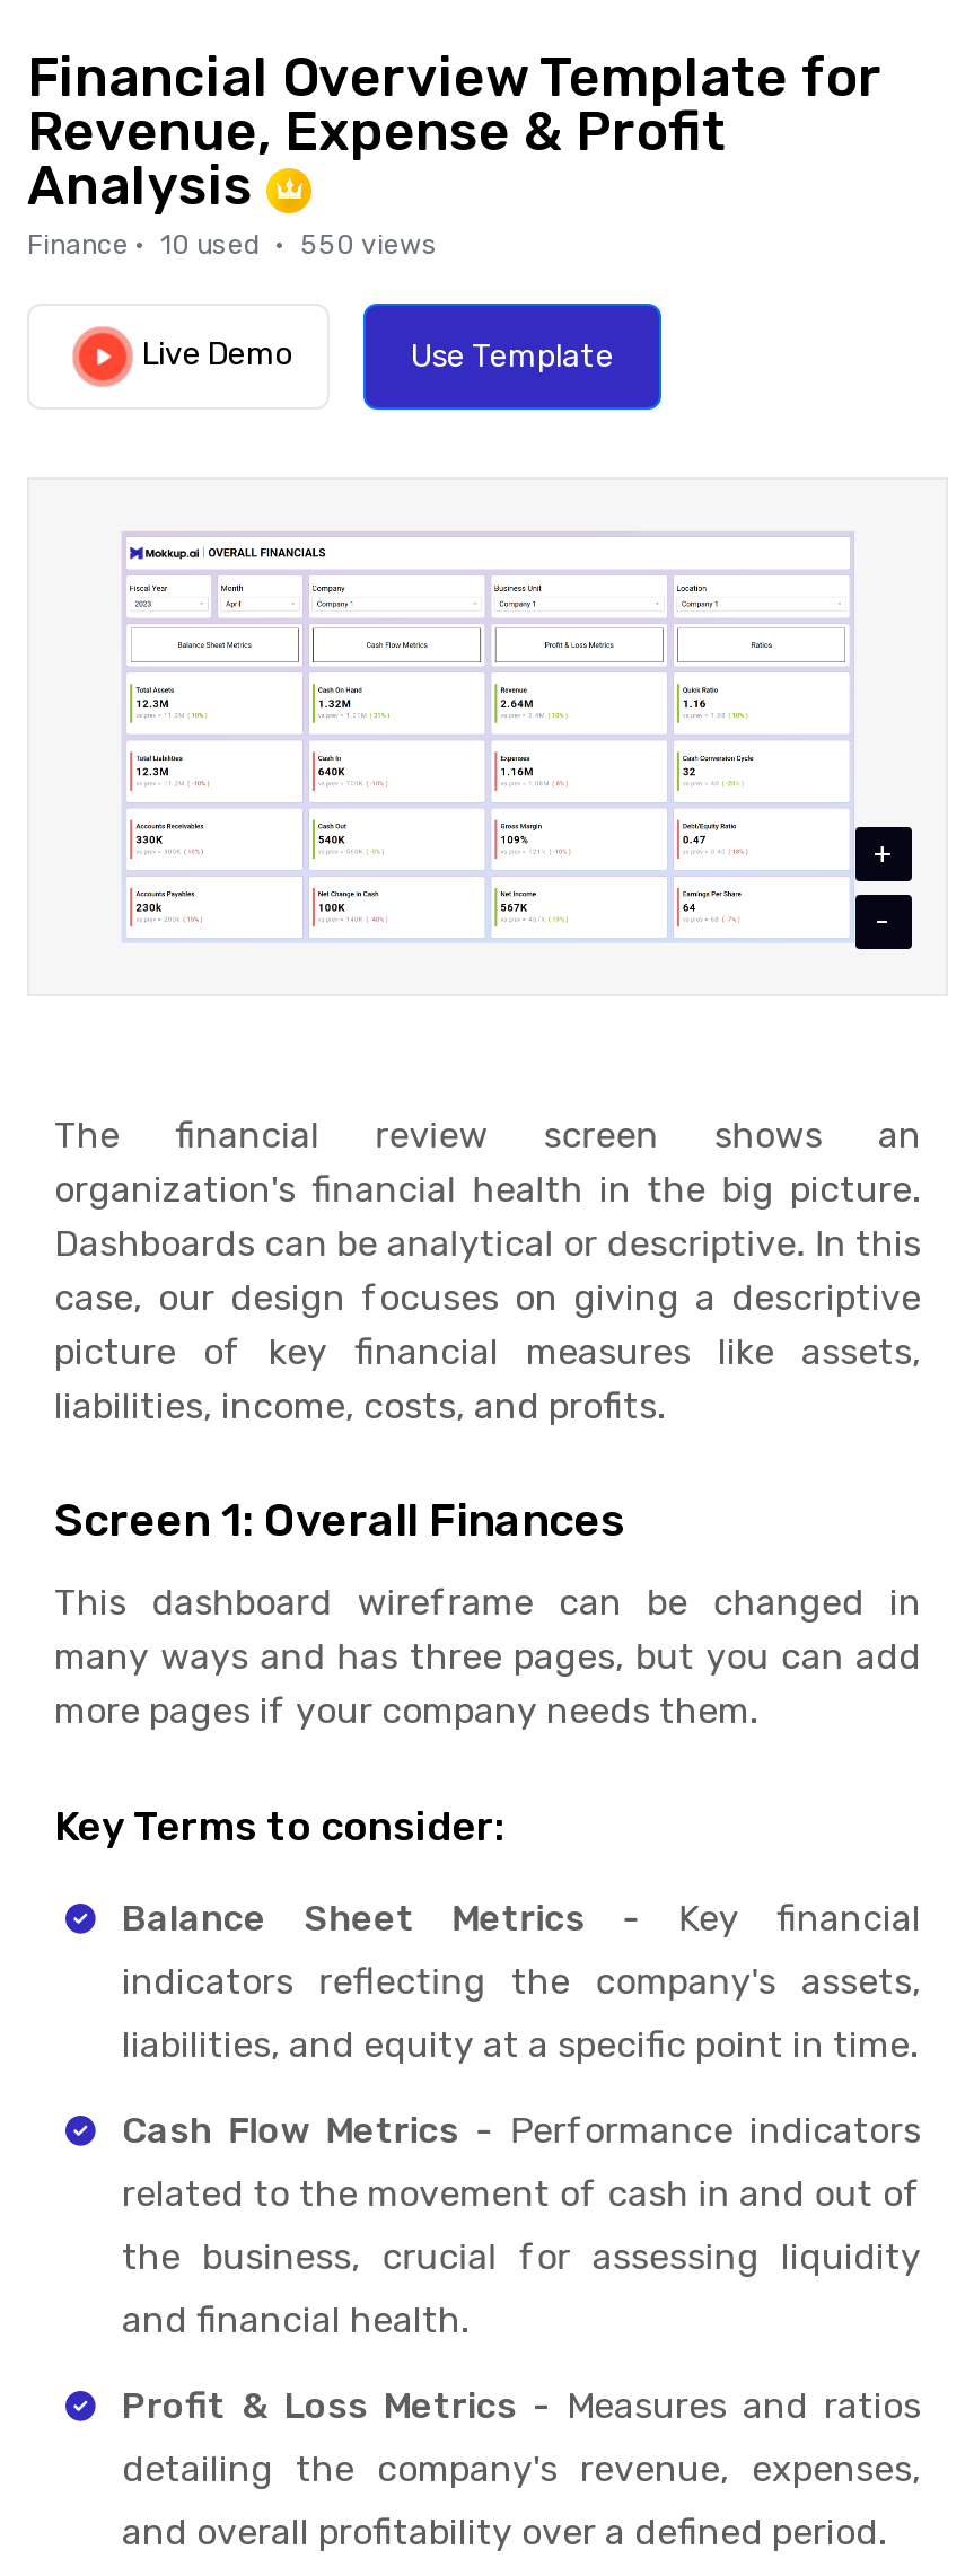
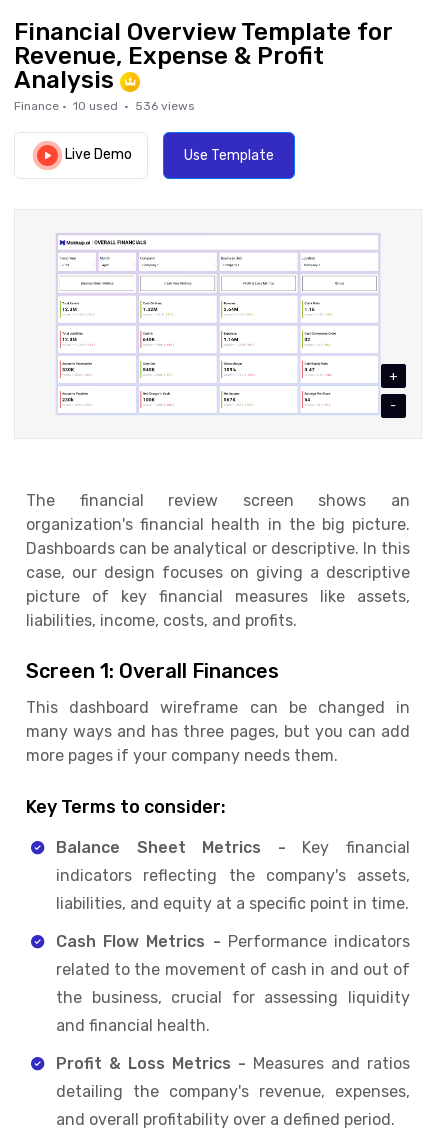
[27,229,438,261] Finance · 10 used · 550 views -> [14,99,195,113] Finance · 10 used · 536 views

